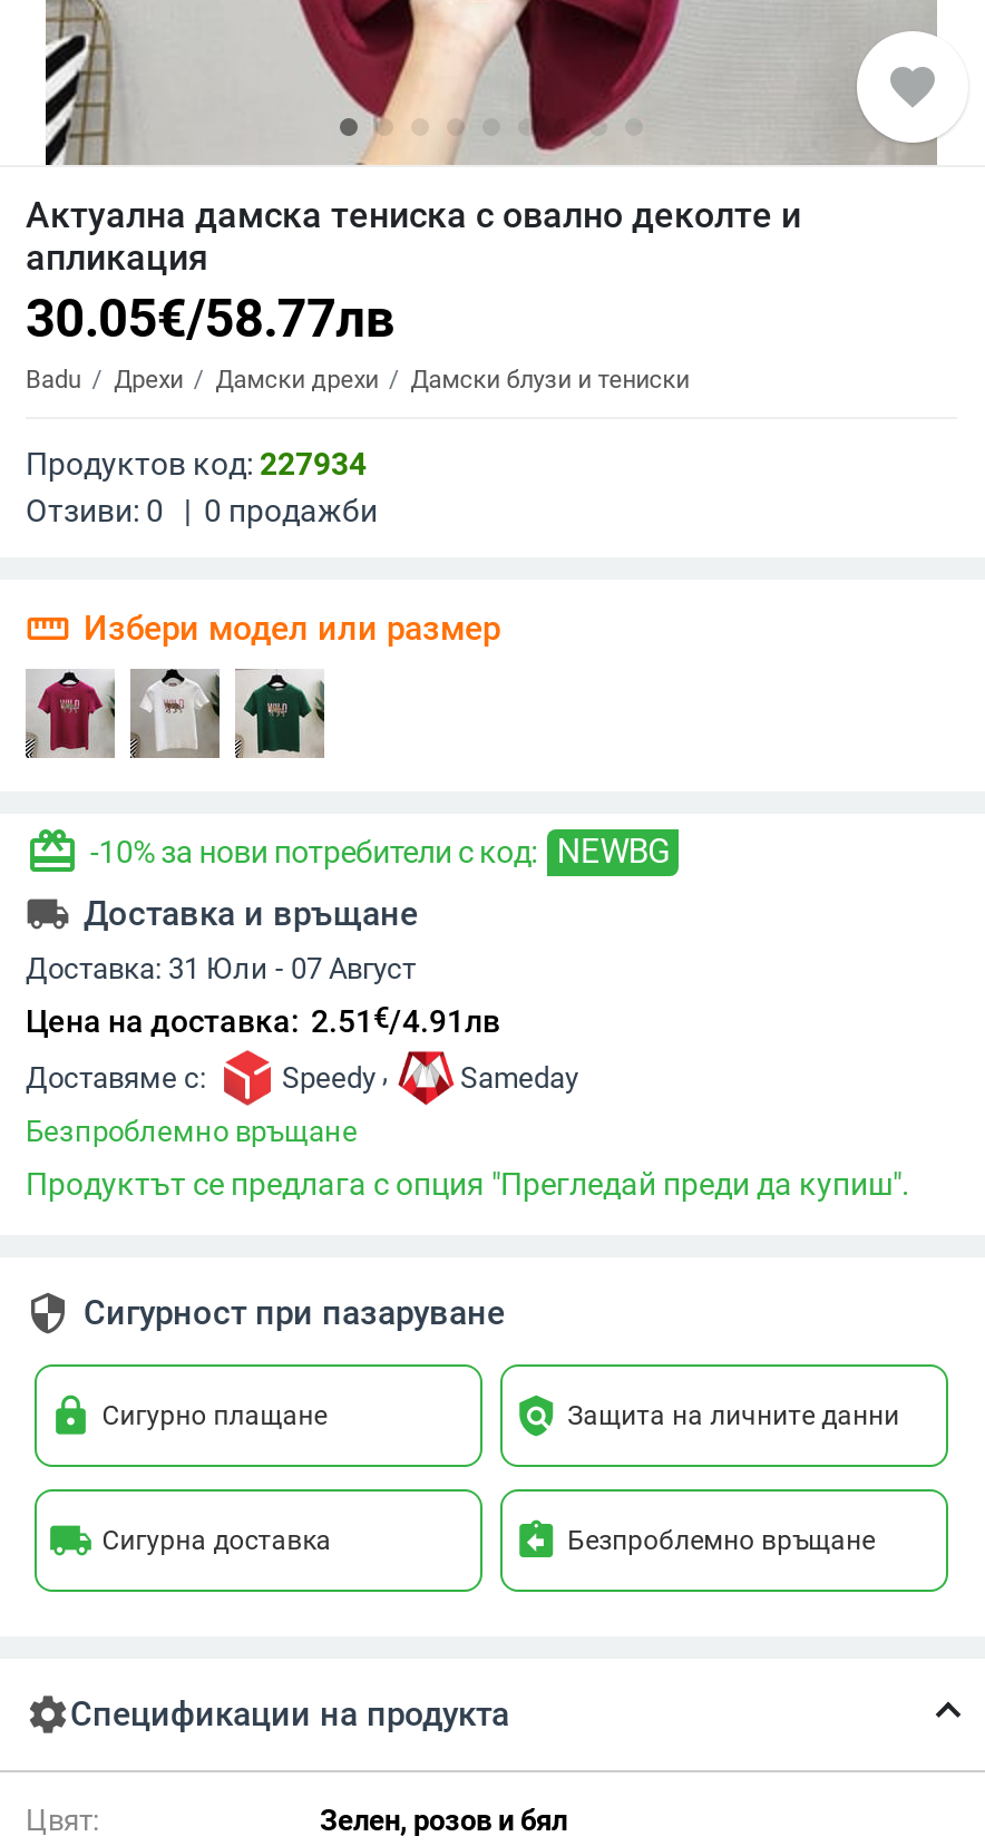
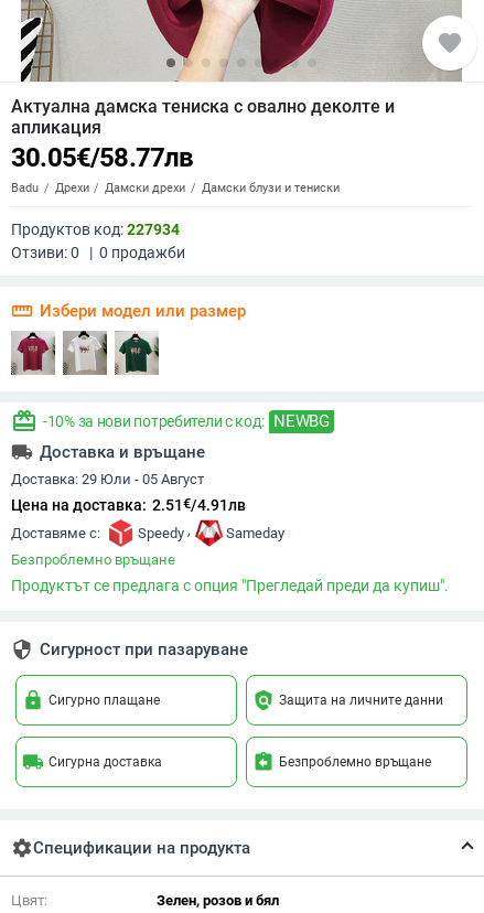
[26,952,416,986] Доставка: 31 Юли - 07 Август -> [11,471,204,488] Доставка: 29 Юли - 05 Август

